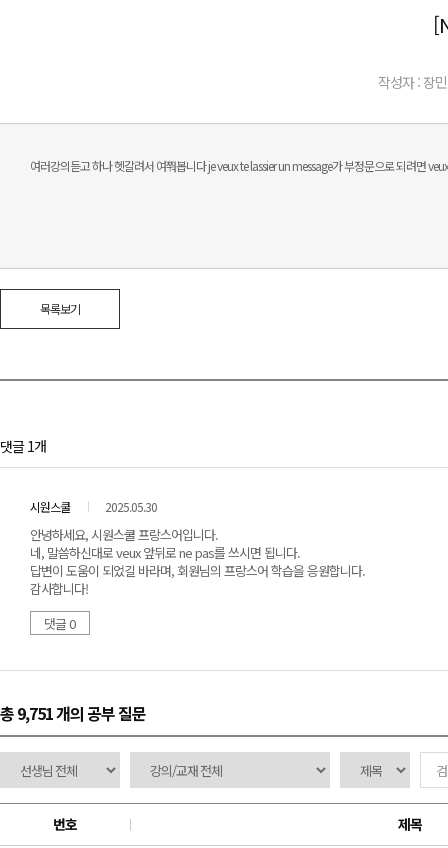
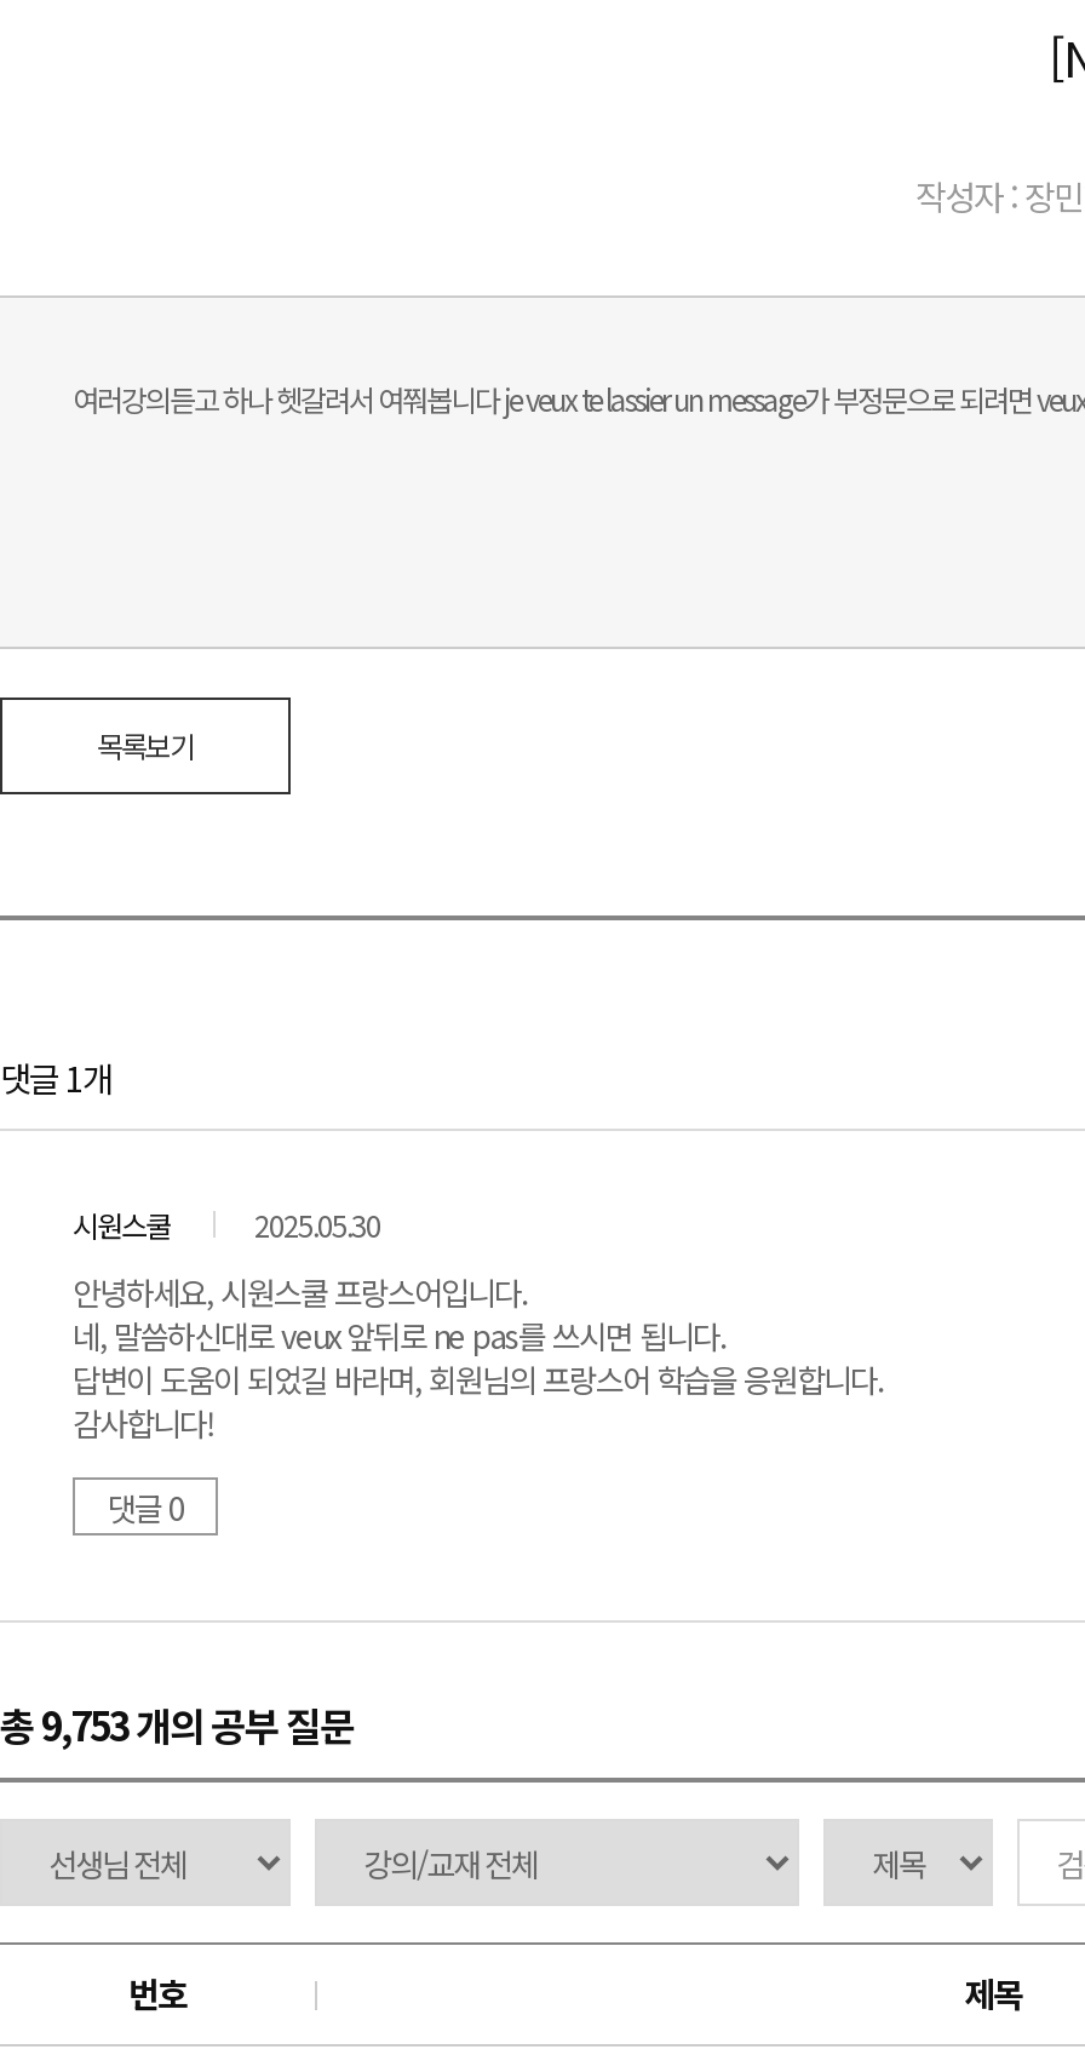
[0,701,146,725] 총 9,751 개의 공부 질문 -> [0,1695,354,1753] 총 9,753 개의 공부 질문

